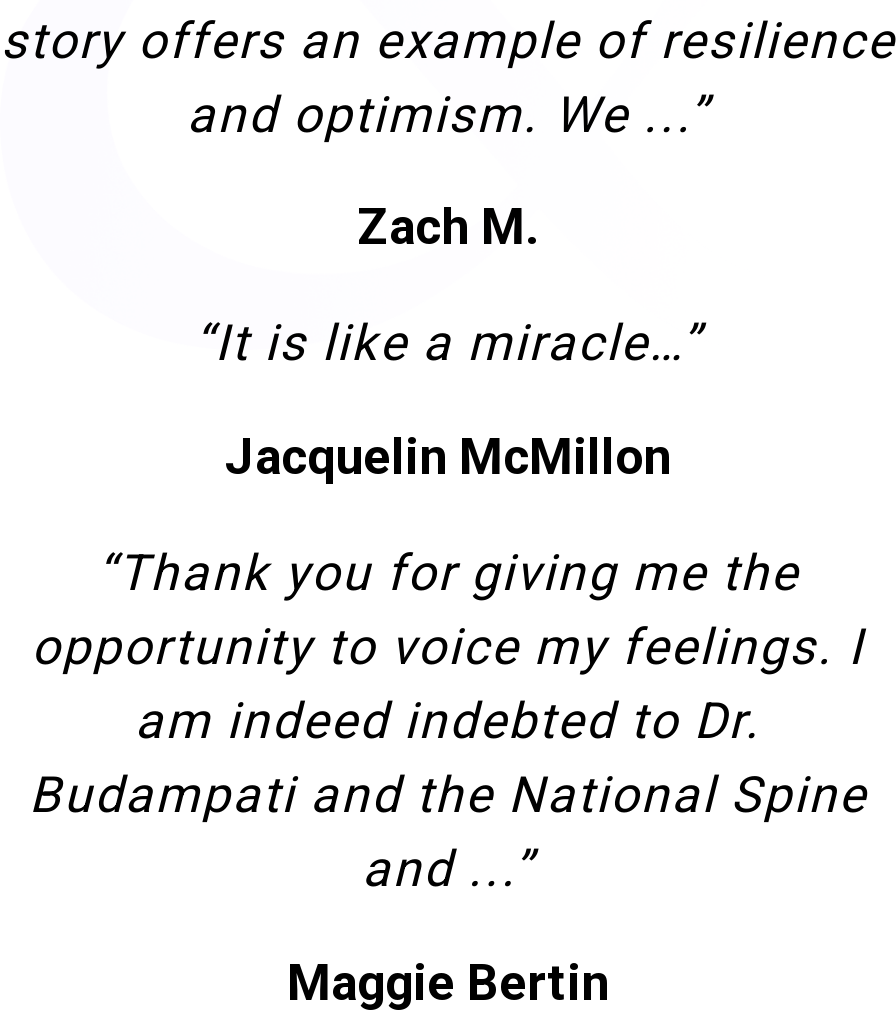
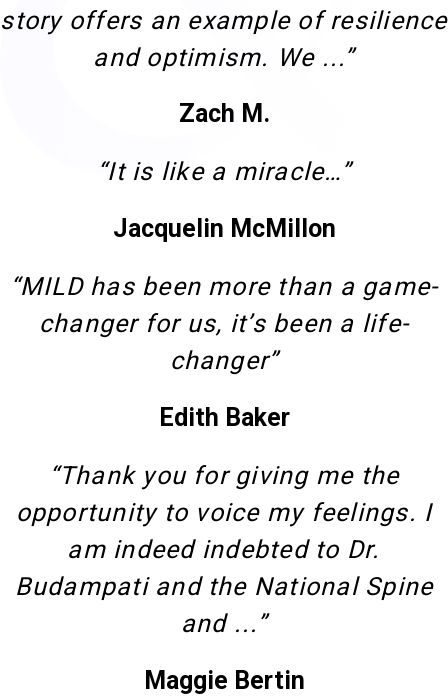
none -> [9,272,438,432] “MILD has been more than a game- | changer for us, it’s been a life- | changer” | Edith Baker

